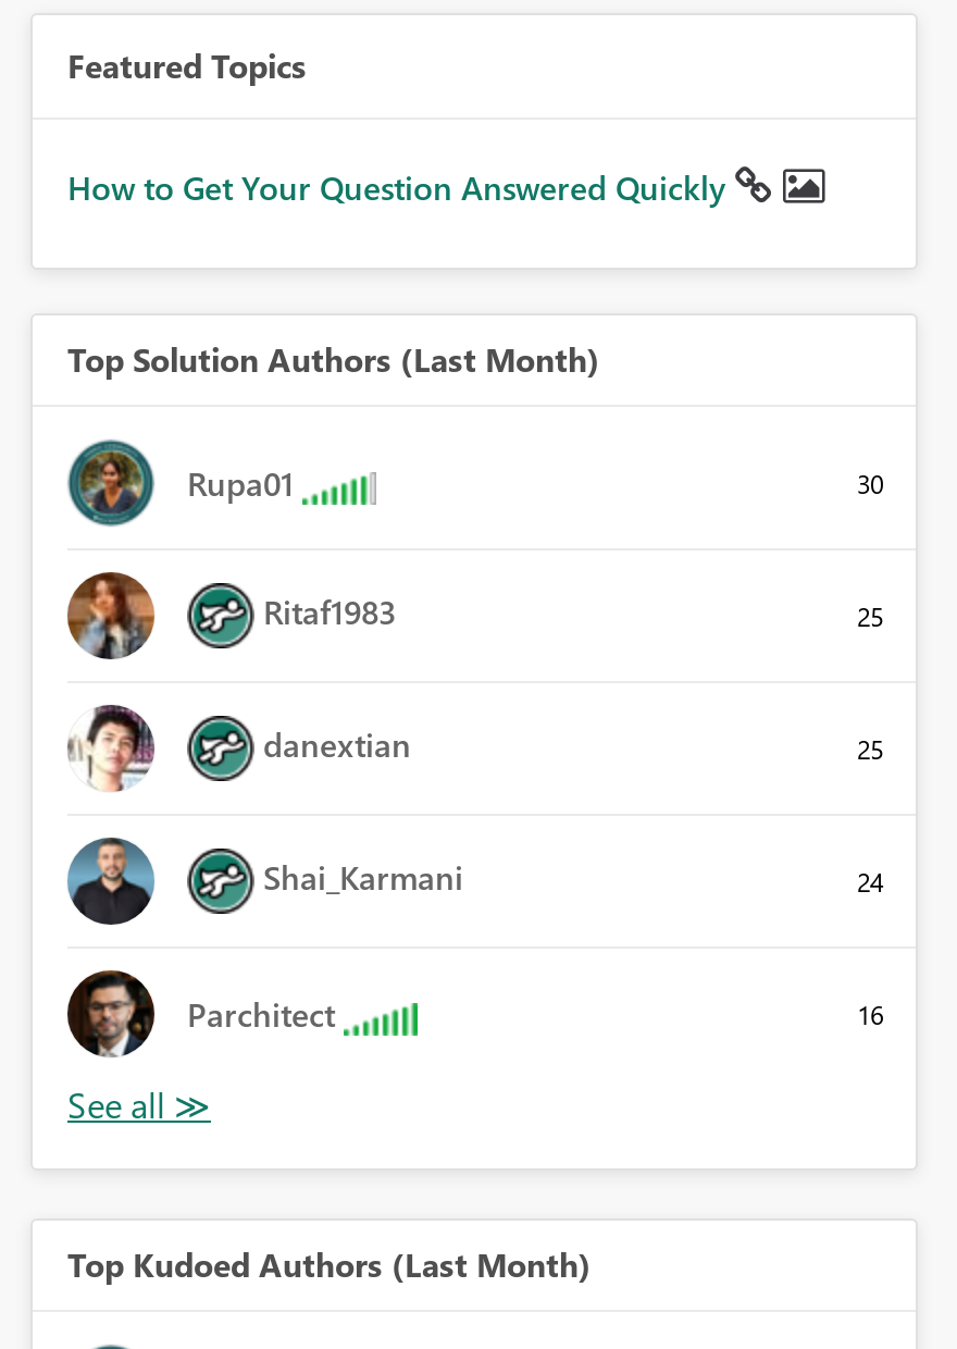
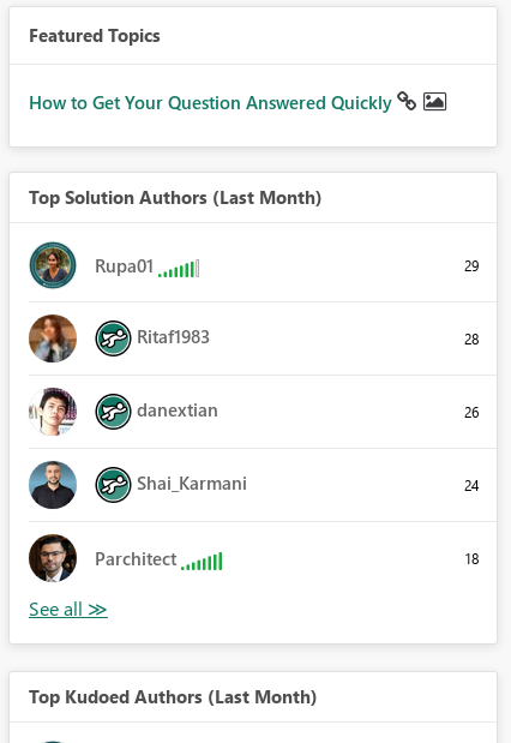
[857,465,883,500] 30 -> [464,256,479,275] 29
[857,598,883,633] 25 -> [464,329,479,348] 28
[857,731,883,766] 25 -> [464,402,479,421] 26
[857,996,883,1031] 16 -> [464,548,479,568] 18

